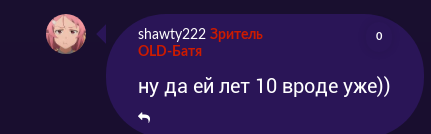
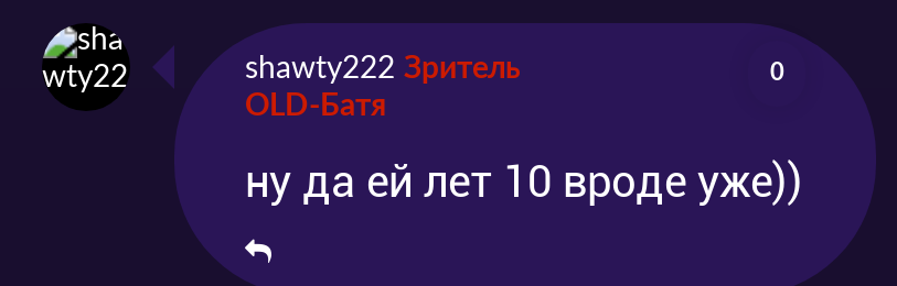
[45,13,87,55] [image] -> [42,22,130,112] [image]

